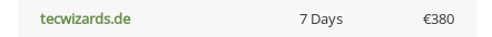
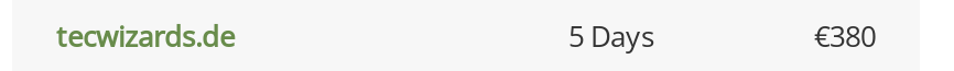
[299,9,342,28] 7 Days -> [568,16,654,56] 5 Days

